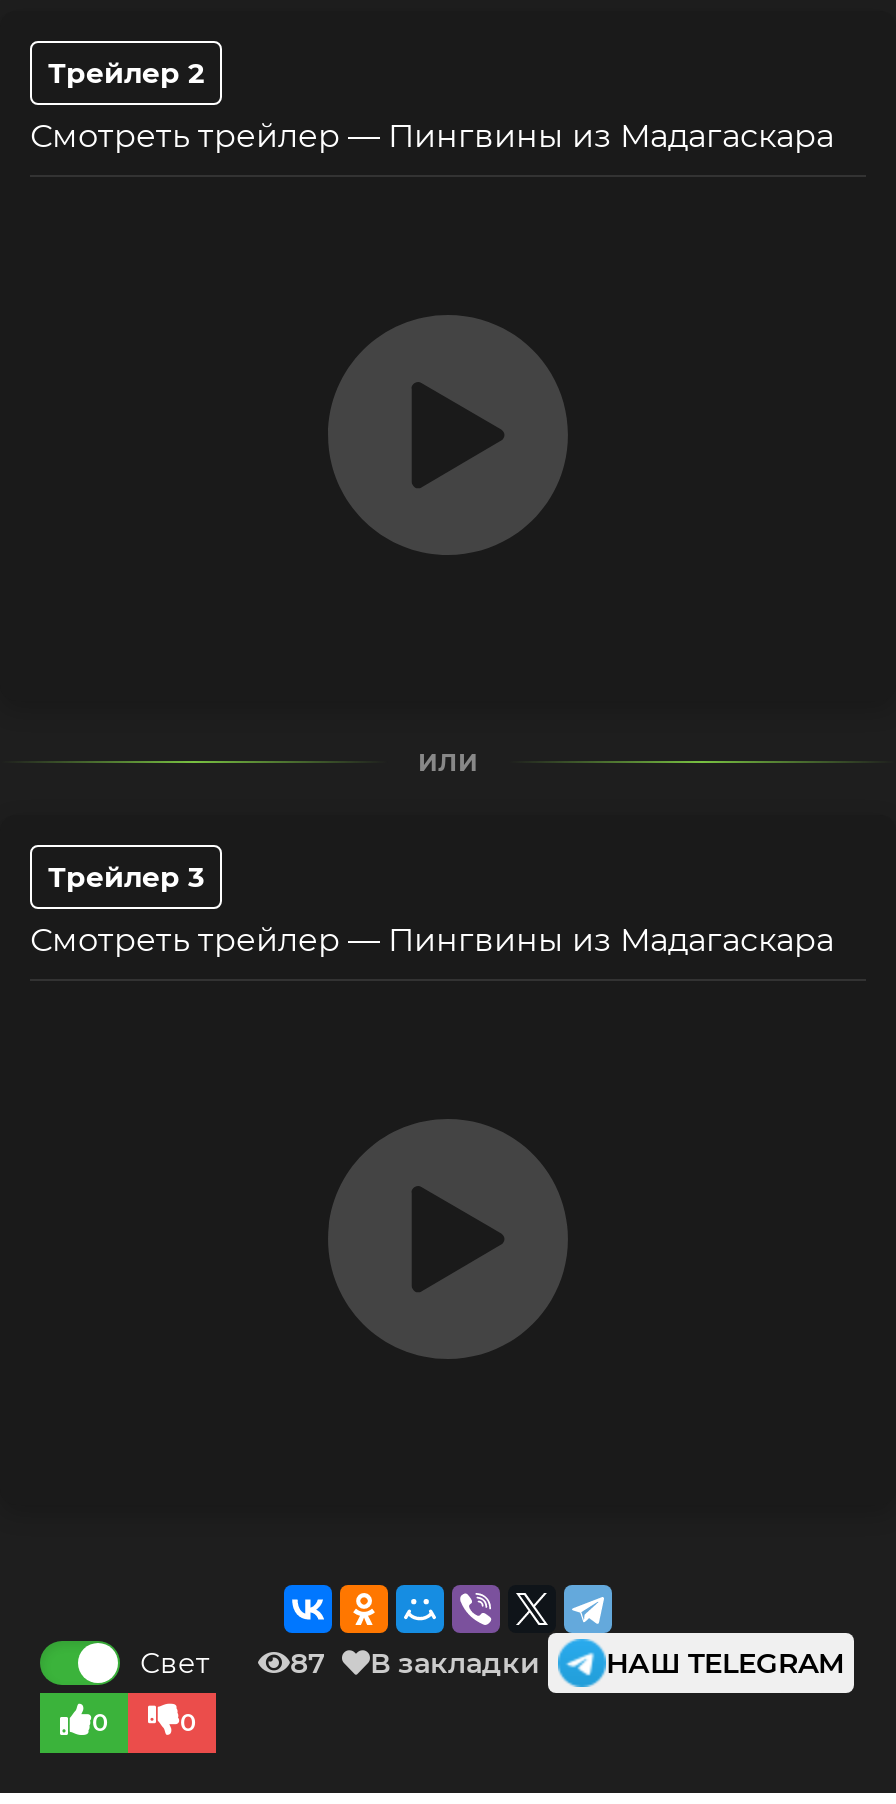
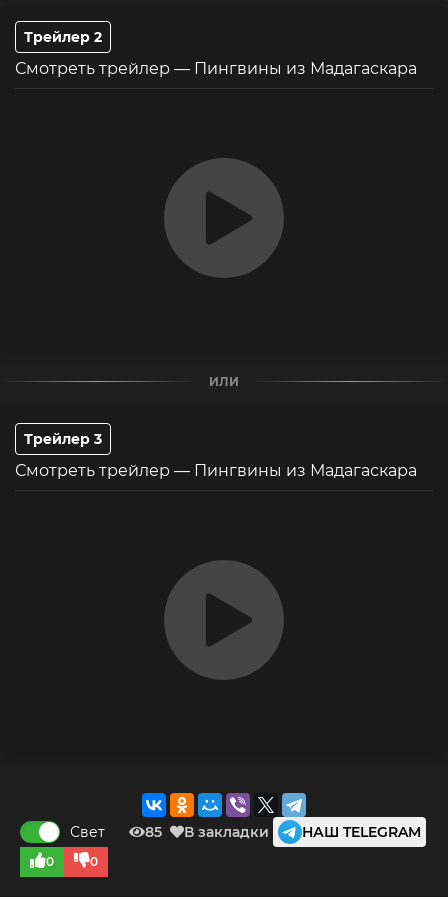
[290,1645,844,1681] 87 В закладки НАШ TELEGRAM -> [145,823,421,841] 85 В закладки НАШ TELEGRAM

